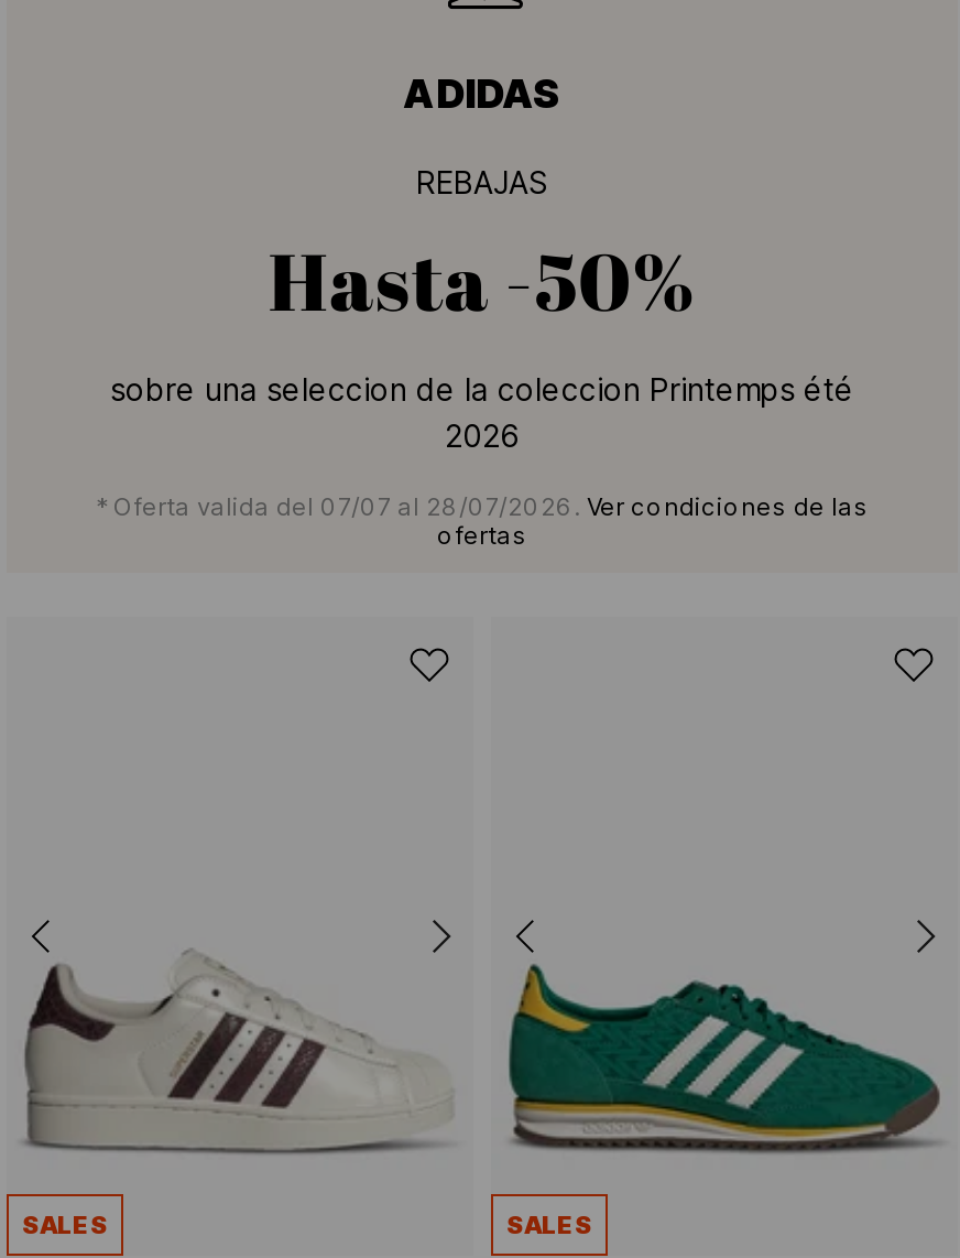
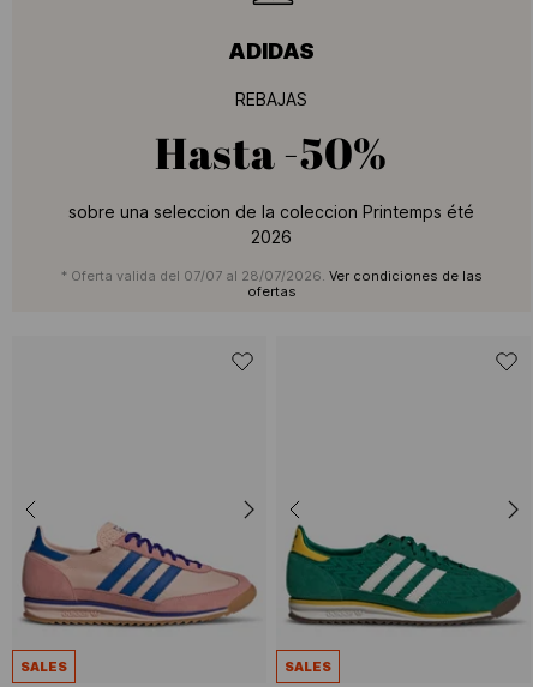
[26,950,454,1152] [image] -> [24,518,257,627] [image]

